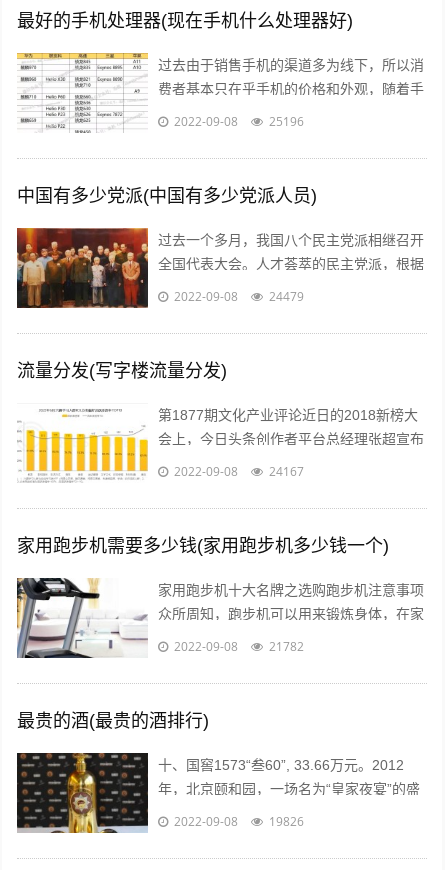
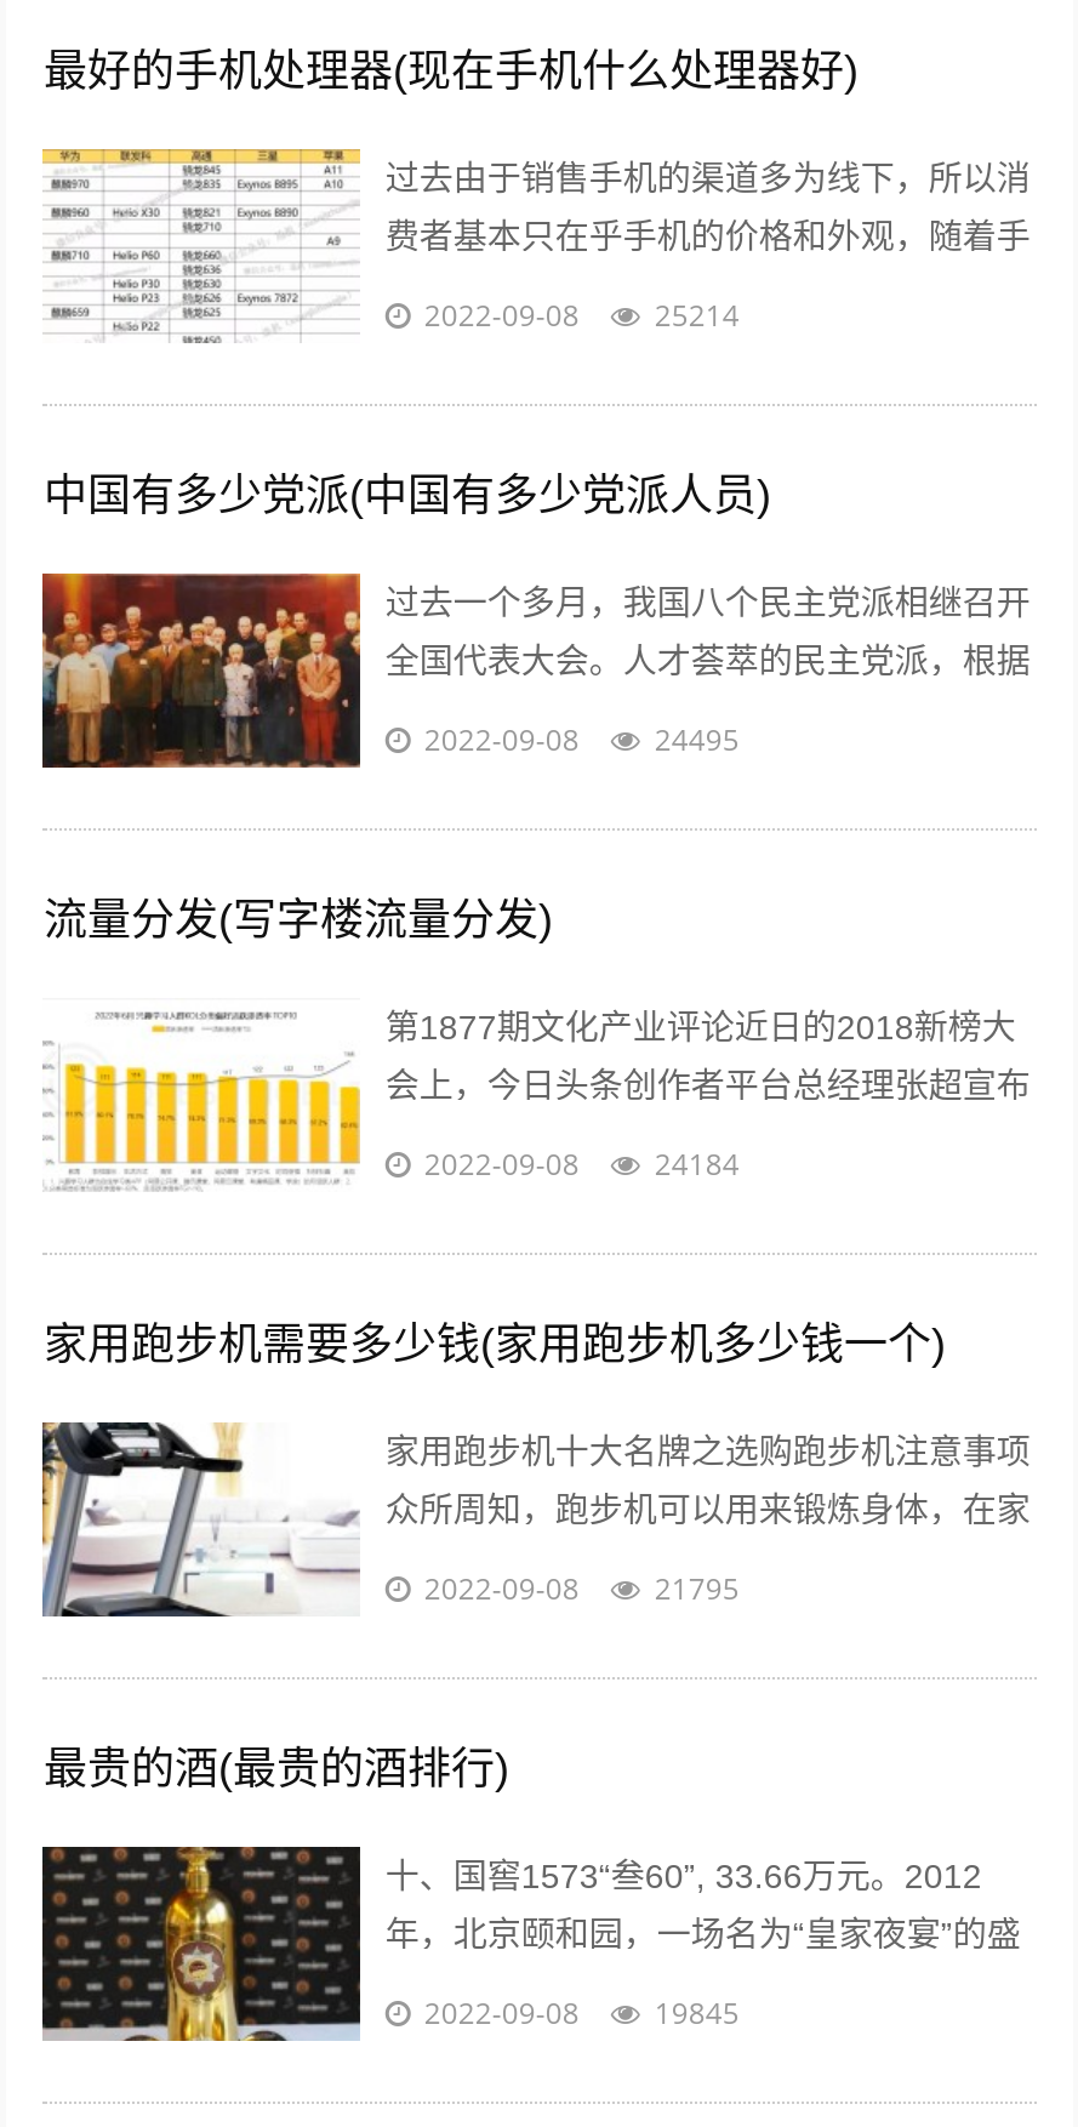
[269,113,304,130] 25196 -> [655,296,739,337] 25214
[269,288,304,305] 24479 -> [655,720,739,761] 24495
[269,463,304,480] 24167 -> [655,1145,739,1186] 24184
[269,638,304,655] 21782 -> [655,1569,739,1610] 21795
[269,813,304,830] 19826 -> [655,1993,739,2035] 19845

